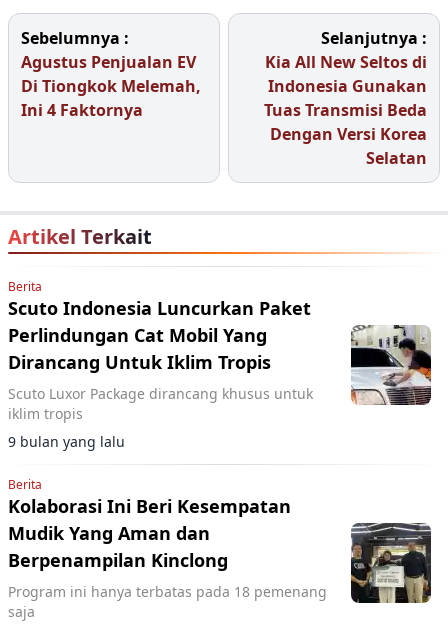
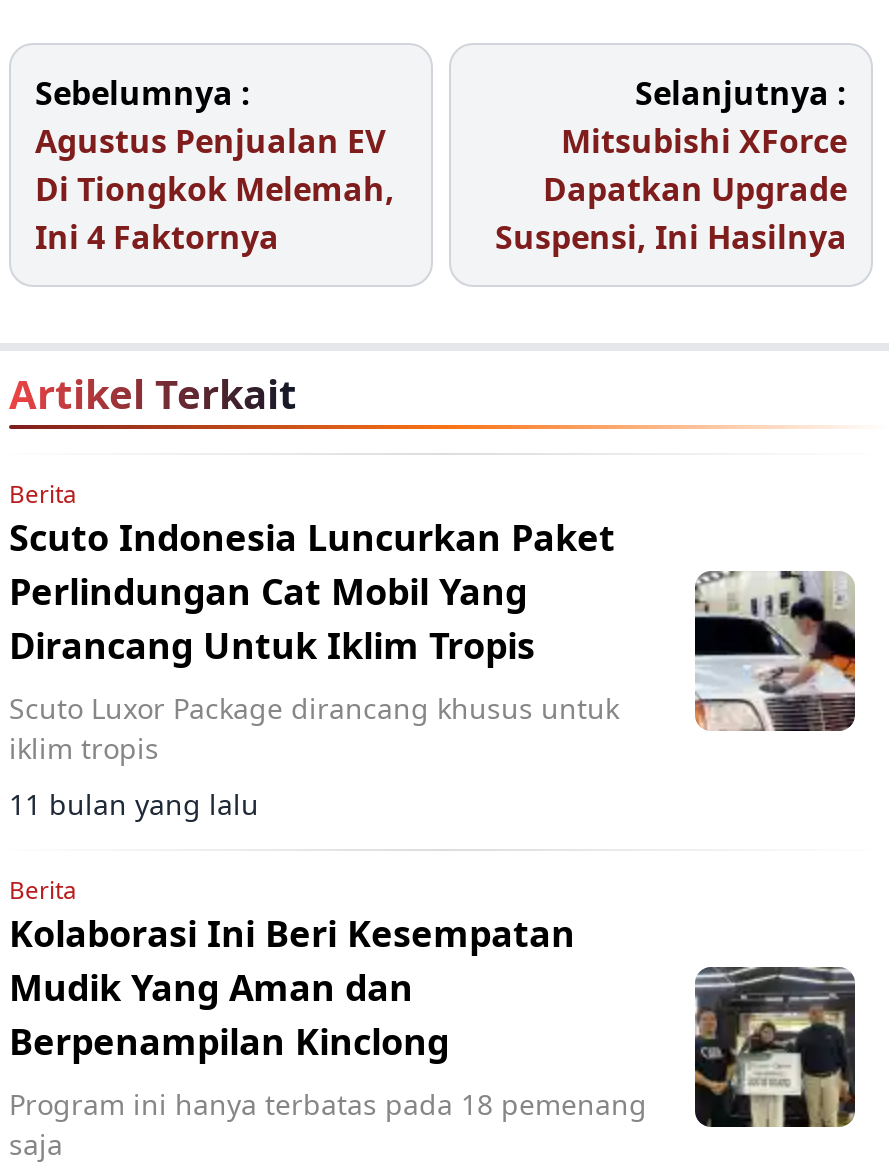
[264,51,427,169] Kia All New Seltos di | Indonesia Gunakan | Tuas Transmisi Beda | Dengan Versi Korea | Selatan -> [495,118,847,258] Mitsubishi XForce | Dapatkan Upgrade | Suspensi, Ini Hasilnya
[8,432,125,451] 9 bulan yang lalu -> [9,784,259,822] 11 bulan yang lalu

